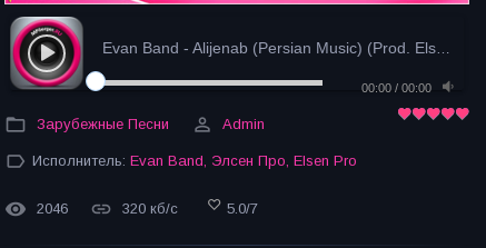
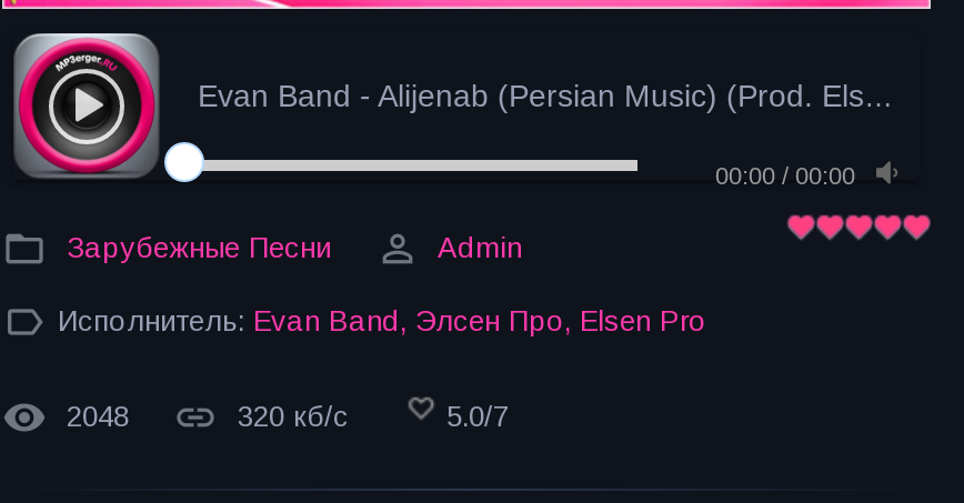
[37,200,68,217] 2046 -> [67,400,129,433] 2048

